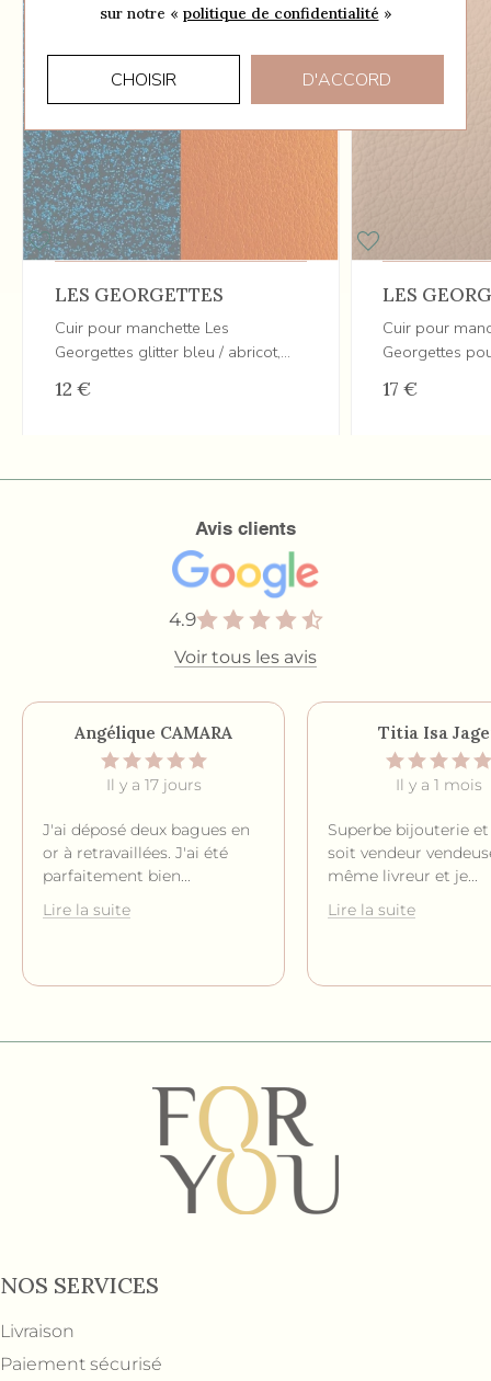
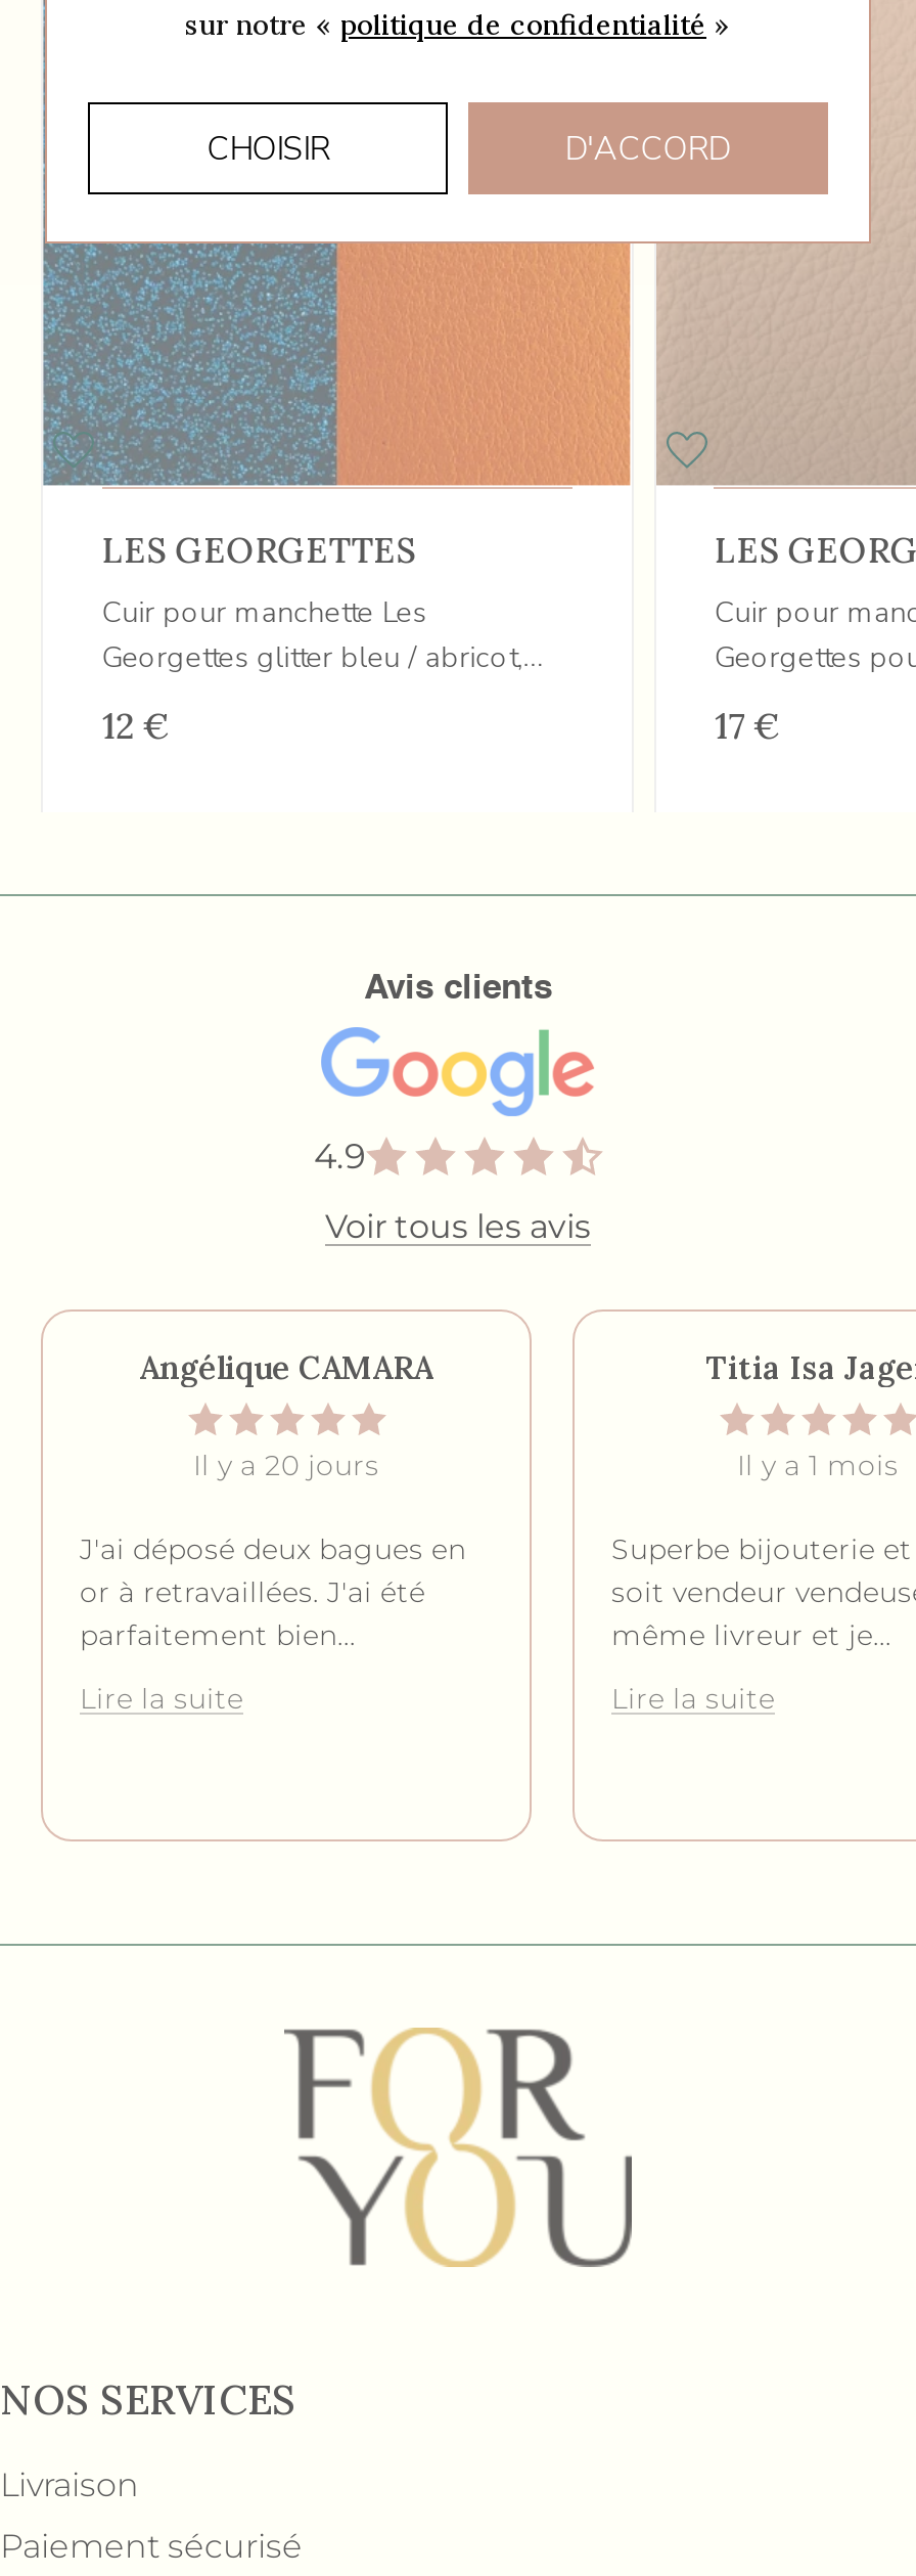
[106,776,201,793] Il y a 17 jours -> [193,1448,379,1481] Il y a 20 jours

